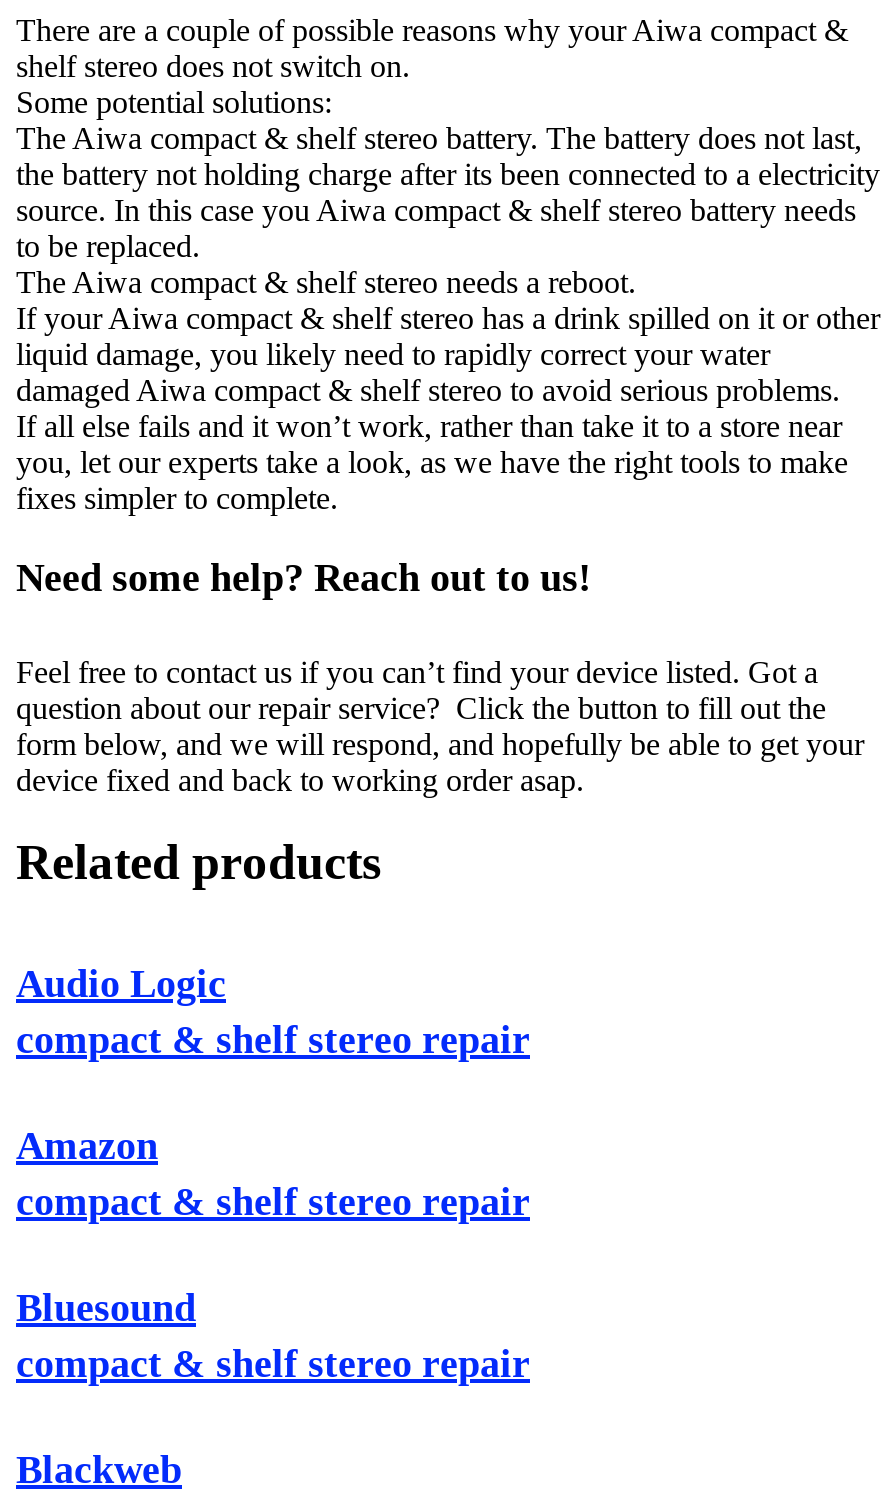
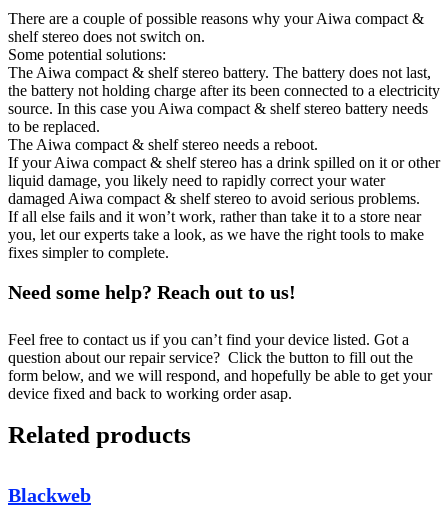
[16,961,530,1385] Audio Logic | compact & shelf stereo repair | Amazon | compact & shelf stereo repair | Bluesound | compact & shelf stereo repair -> none

